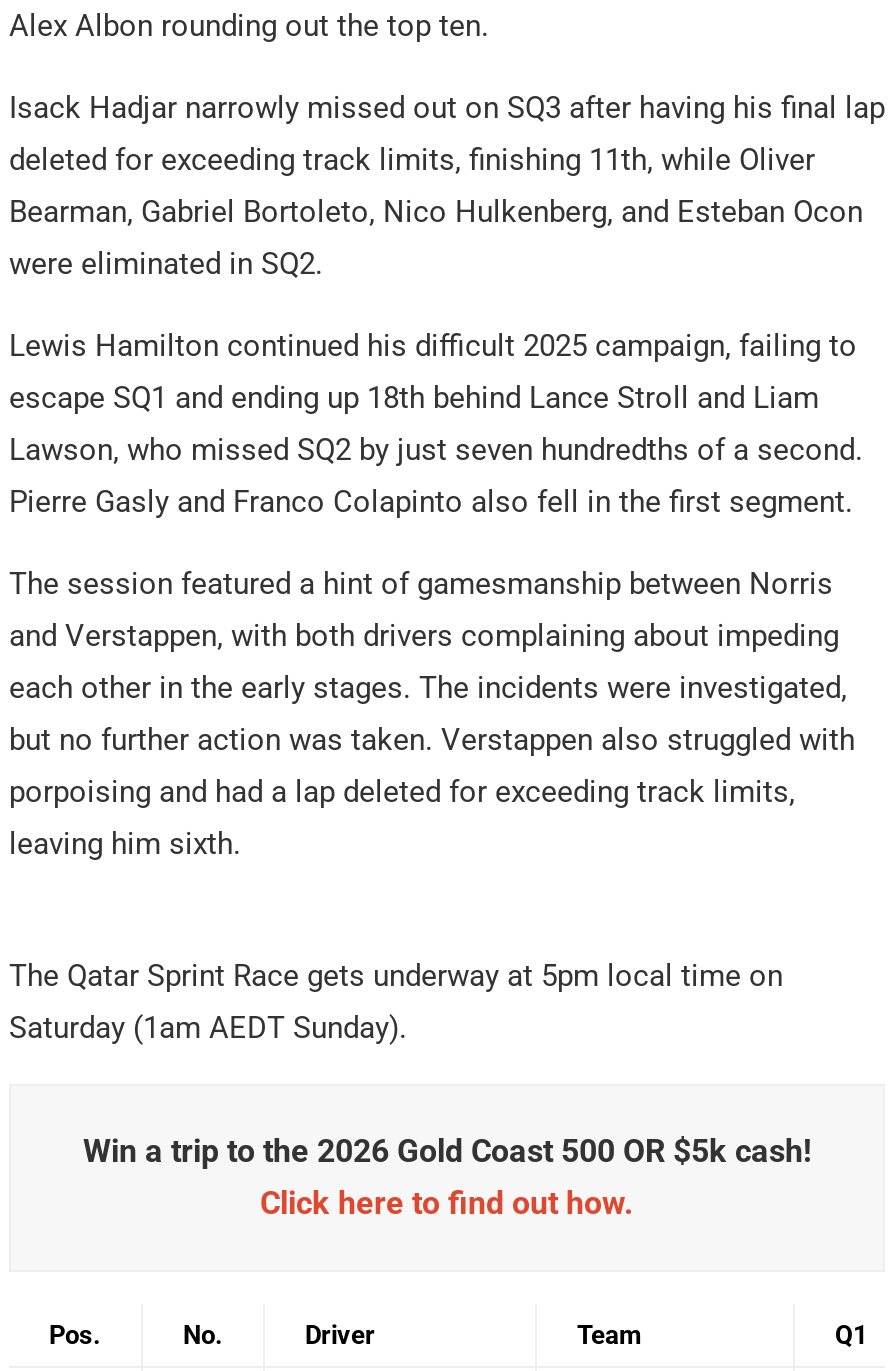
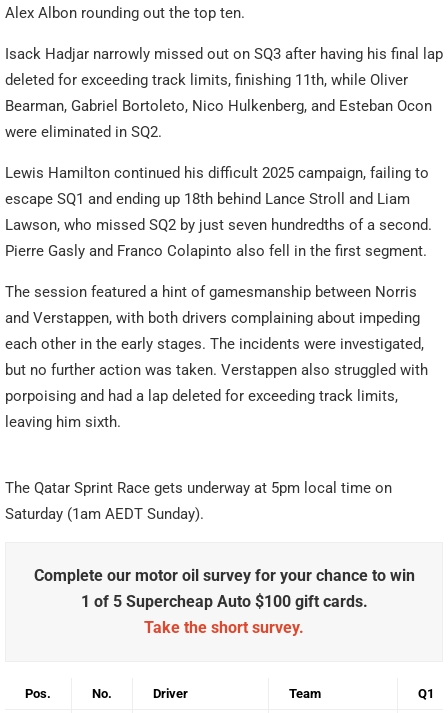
[83,1132,811,1222] Win a trip to the 2026 Gold Coast 500 OR $5k cash! | Click here to find out how. -> [33,566,414,637] Complete our motor oil survey for your chance to win | 1 of 5 Supercheap Auto $100 gift cards. | Take the short survey.

